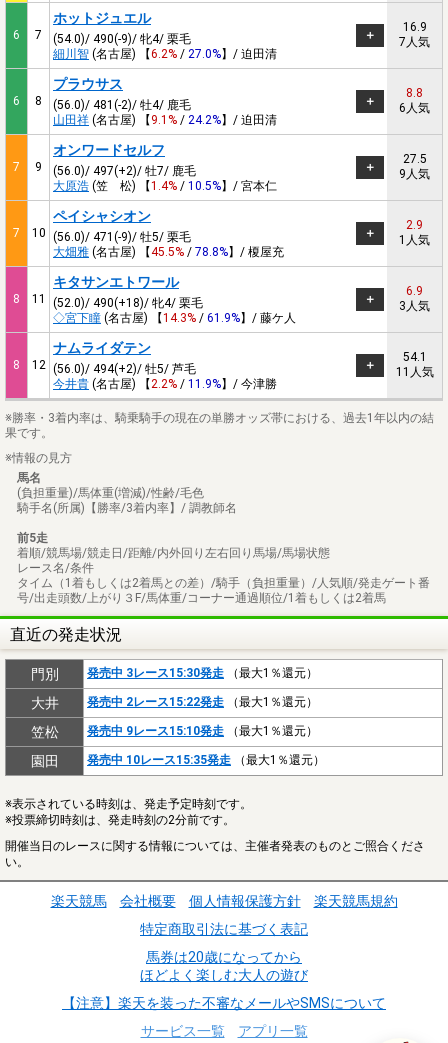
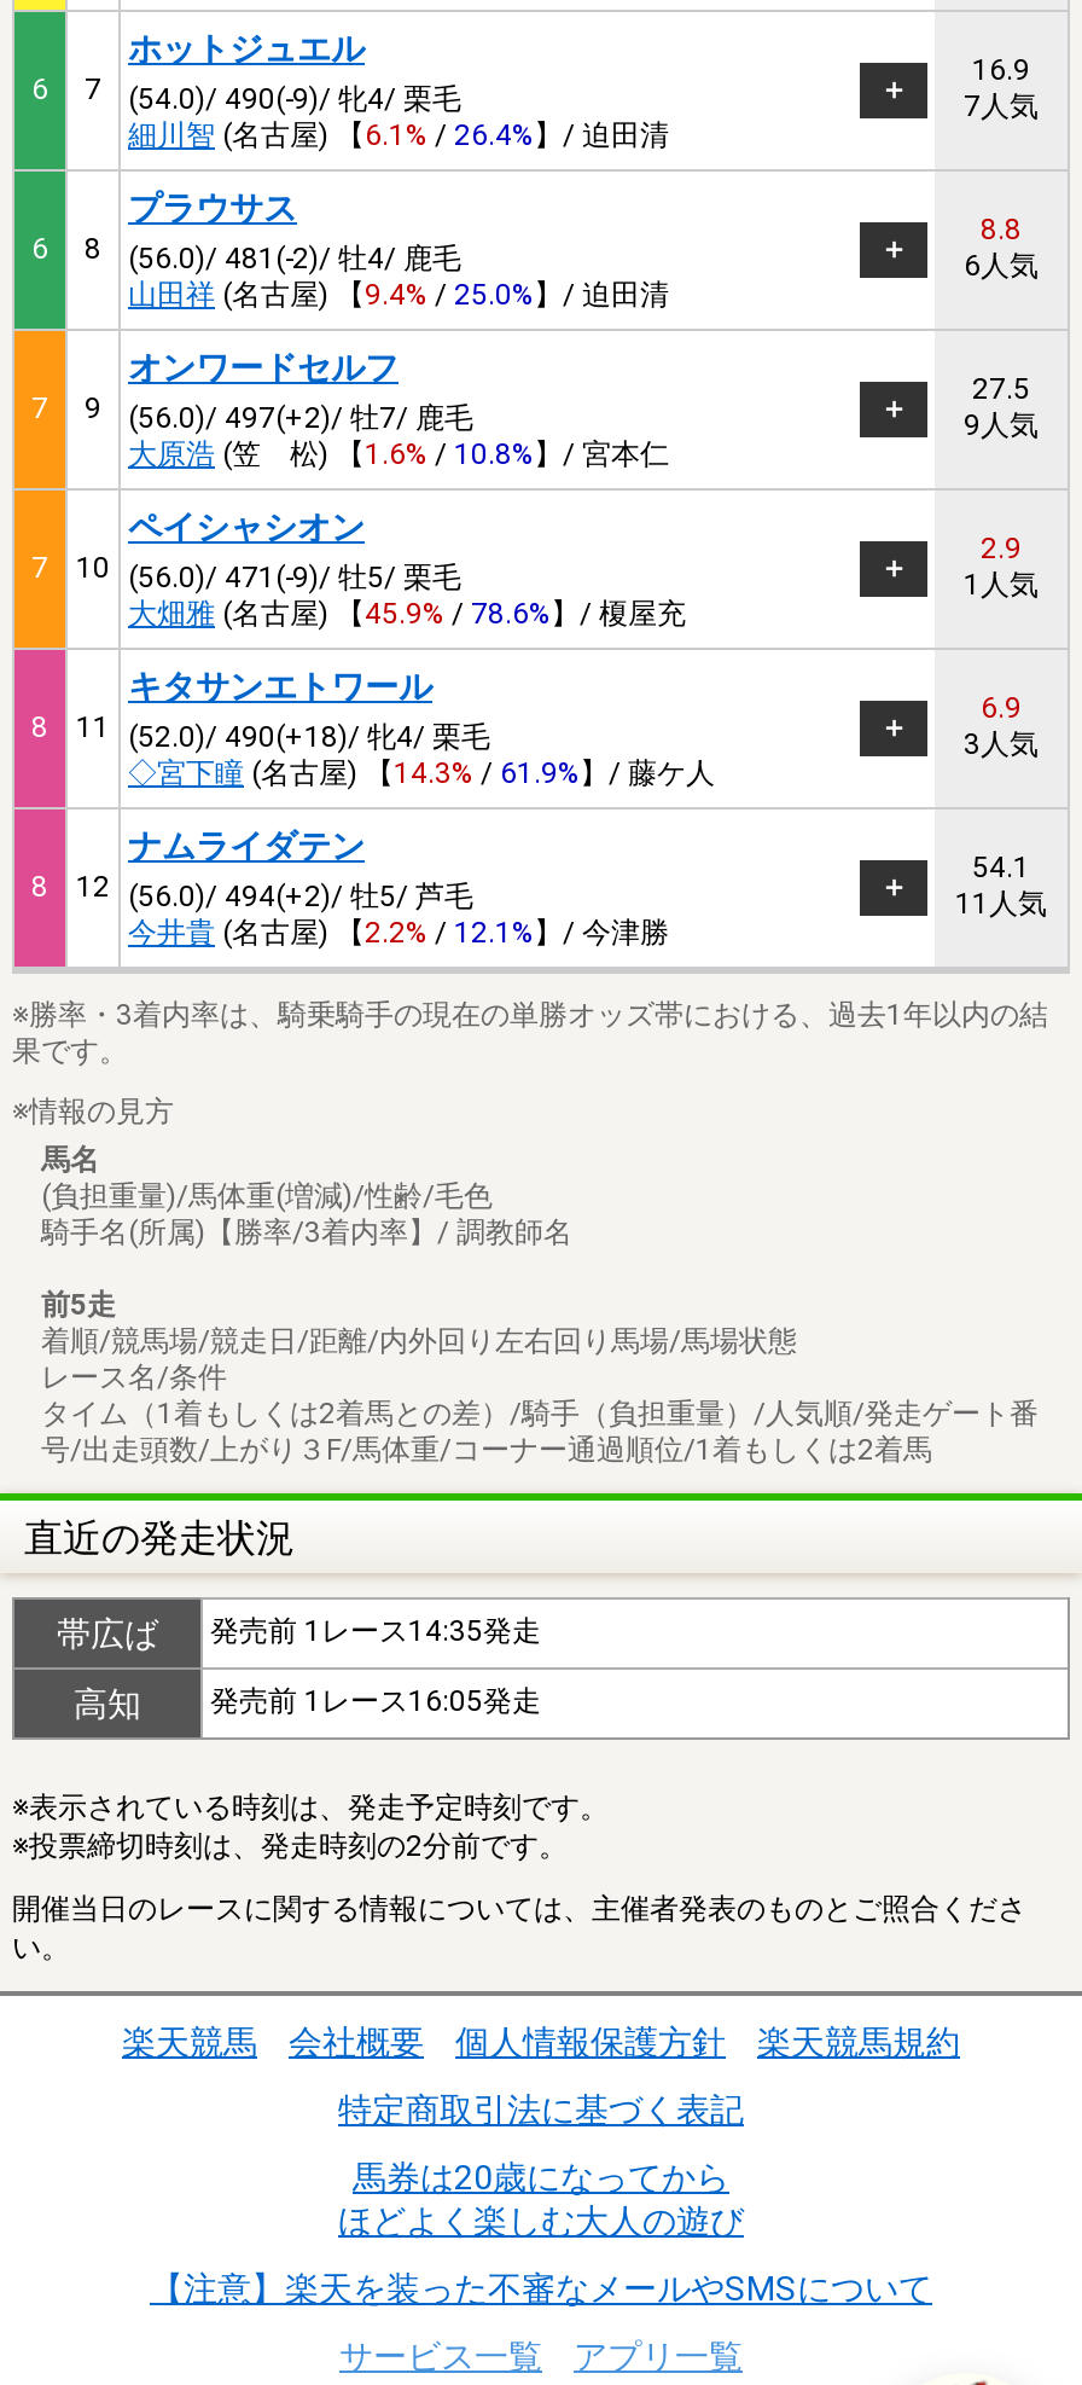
[53,47,277,61] 細川智(名古屋) 【6.2% / 27.0%】/ 迫田清 -> [128,119,669,153] 細川智(名古屋) 【6.1% / 26.4%】/ 迫田清
[53,113,277,127] 山田祥(名古屋) 【9.1% / 24.2%】/ 迫田清 -> [128,279,669,313] 山田祥(名古屋) 【9.4% / 25.0%】/ 迫田清
[53,179,277,193] 大原浩(笠 松) 【1.4% / 10.5%】/ 宮本仁 -> [128,438,669,472] 大原浩(笠 松) 【1.6% / 10.8%】/ 宮本仁
[53,245,284,259] 大畑雅(名古屋) 【45.5% / 78.8%】/ 榎屋充 -> [128,598,686,632] 大畑雅(名古屋) 【45.9% / 78.6%】/ 榎屋充
[53,377,277,391] 今井貴(名古屋) 【2.2% / 11.9%】/ 今津勝 -> [128,917,669,951] 今井貴(名古屋) 【2.2% / 12.1%】/ 今津勝
[30,666,325,769] 門別 | 発売中 3レース15:30発走（最大1％還元） | 大井 | 発売中 2レース15:22発走（最大1％還元） | 笠松 | 発売中 9レース15:10発走（最大1％還元） | 園田 | 発売中 10レース15:35発走（最大1％還元） -> [57,1615,541,1724] 帯広ば | 発売前 1レース14:35発走 | 高知 | 発売前 1レース16:05発走

